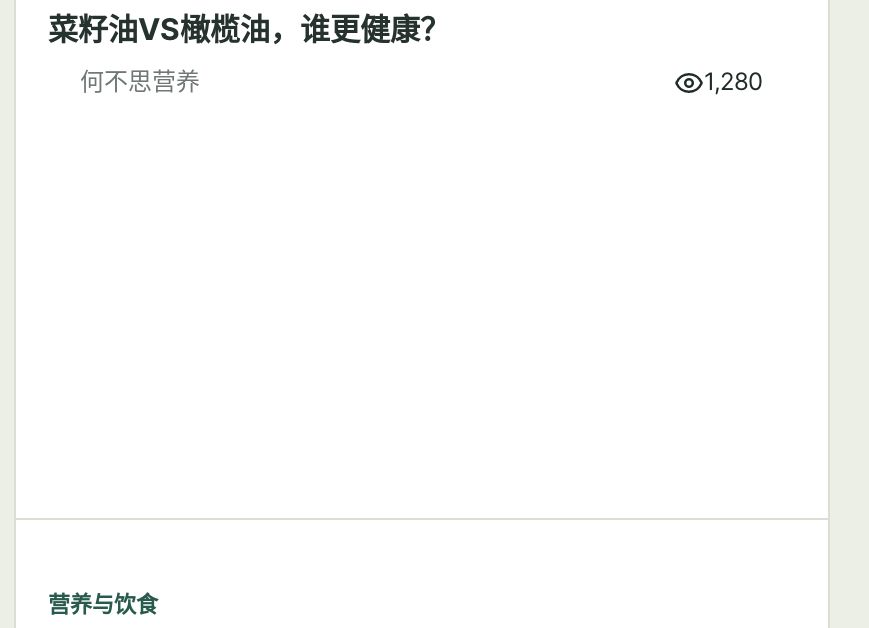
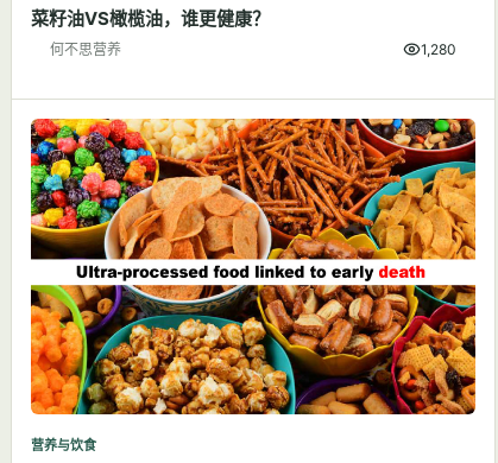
none -> [30,118,477,416] [image]

